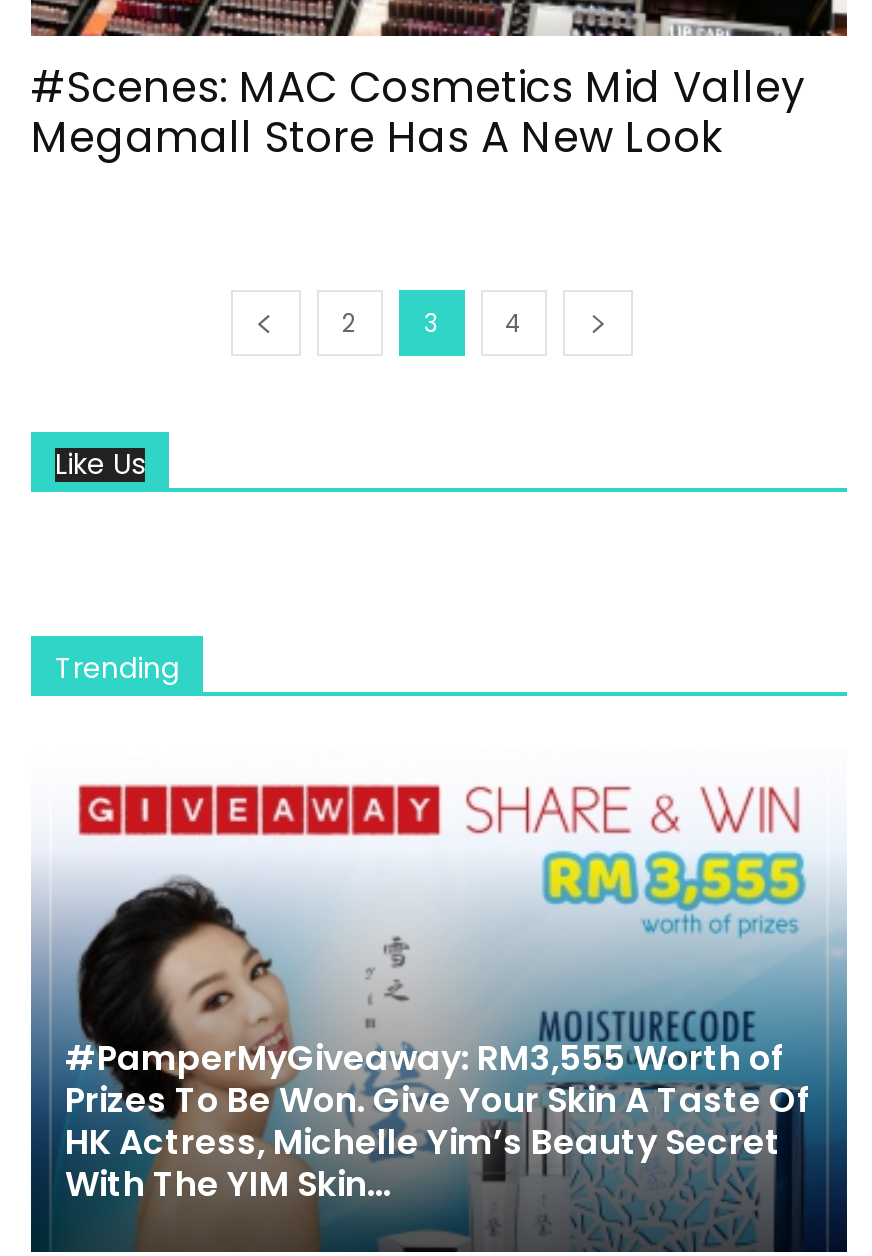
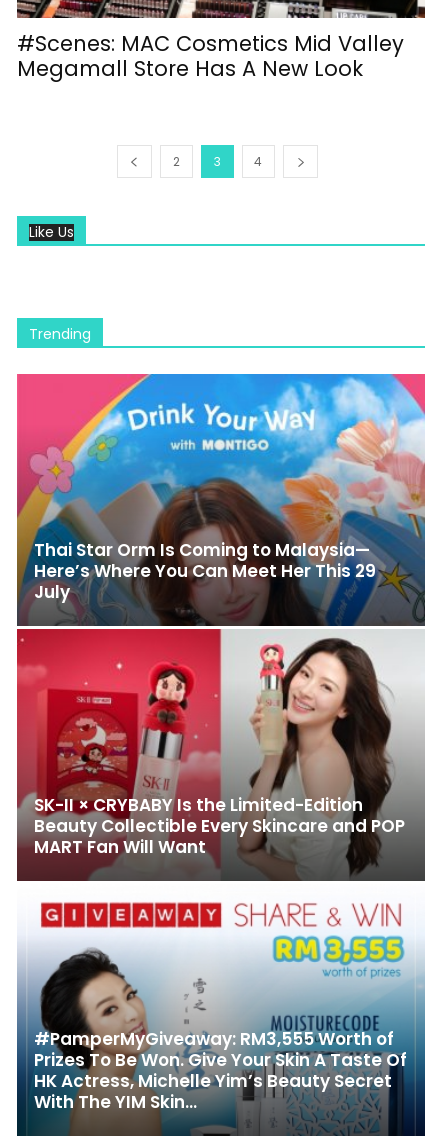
none -> [16,373,426,882] [image] | Thai Star Orm Is Coming to Malaysia— | Here’s Where You Can Meet Her This 29 | July
none -> [34,793,405,859] SK-II × CRYBABY Is the Limited-Edition | Beauty Collectible Every Skincare and POP | MART Fan Will Want

